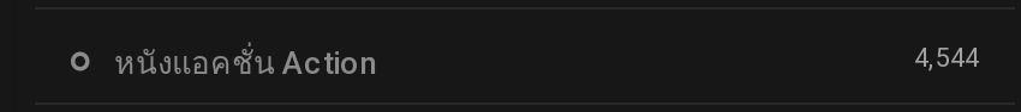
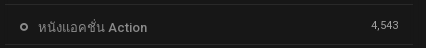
[914,42,979,73] 4,544 -> [371,19,398,32] 4,543

